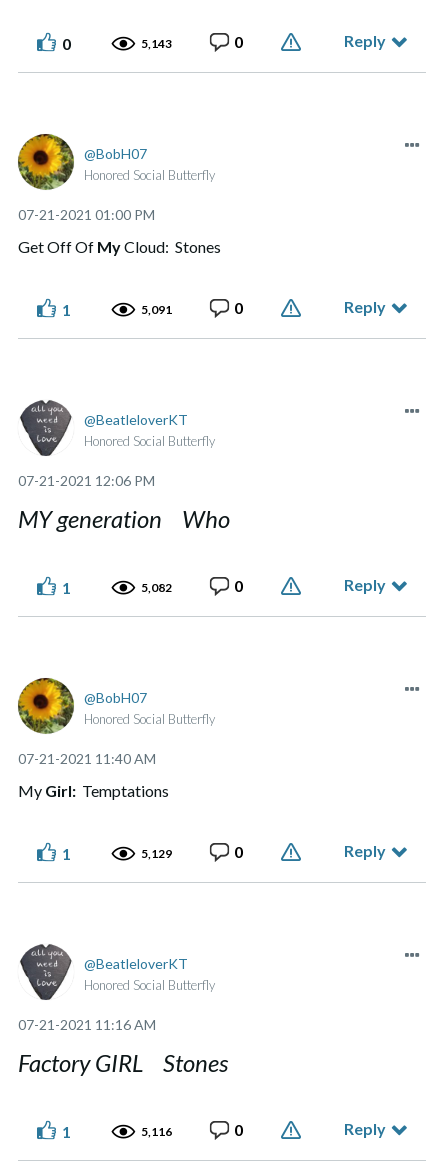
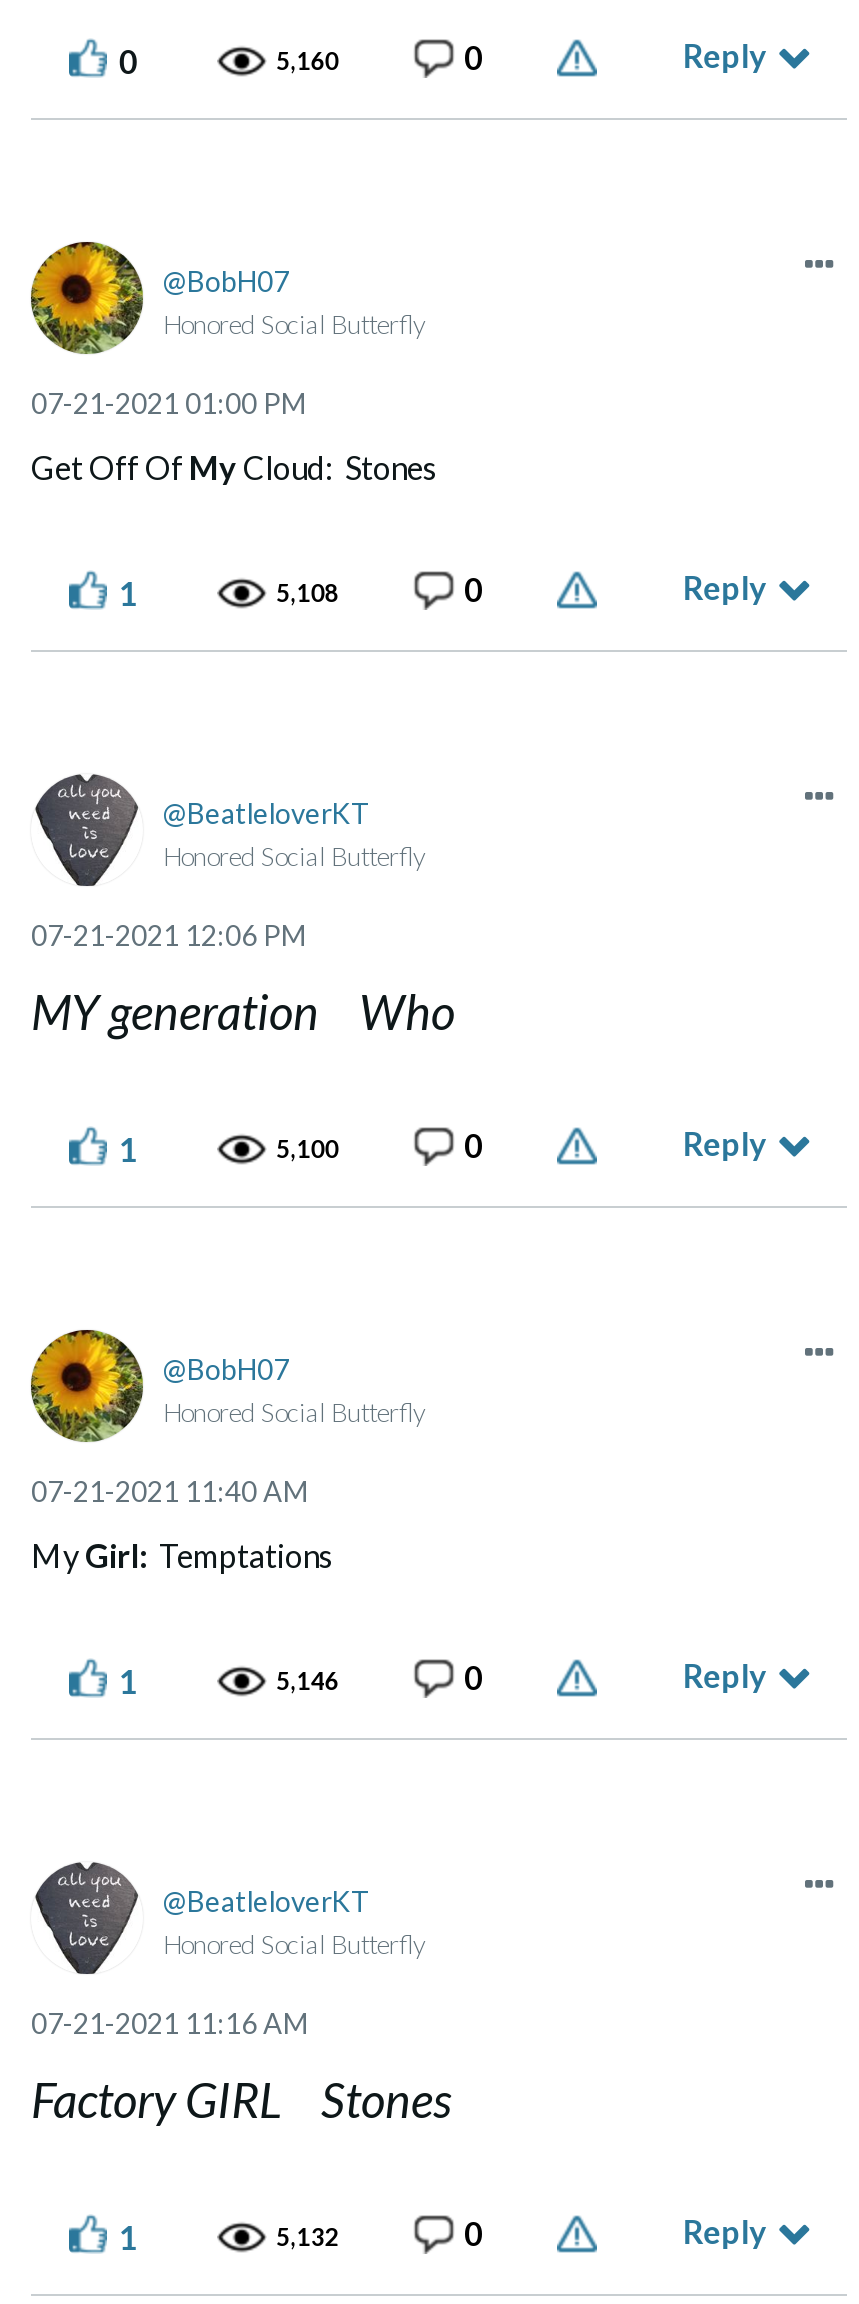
[141,36,172,51] 5,143 -> [276,45,338,75] 5,160
[141,302,172,317] 5,091 -> [276,577,338,607] 5,108
[141,580,172,595] 5,082 -> [276,1133,338,1163] 5,100
[141,846,172,861] 5,129 -> [276,1665,338,1695] 5,146
[141,1124,172,1139] 5,116 -> [276,2221,338,2251] 5,132

